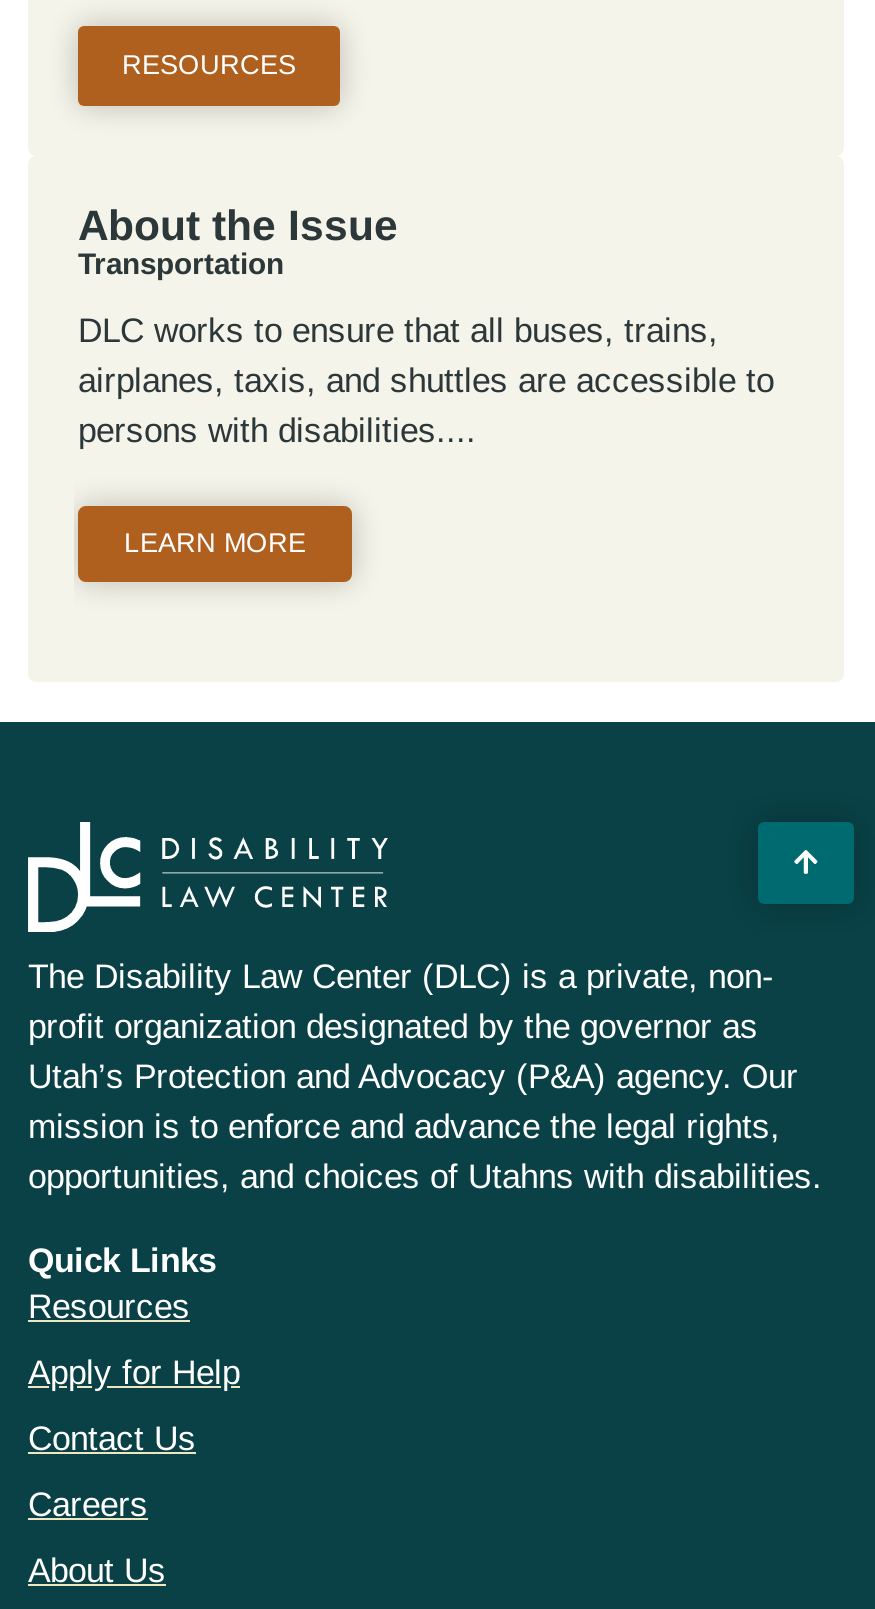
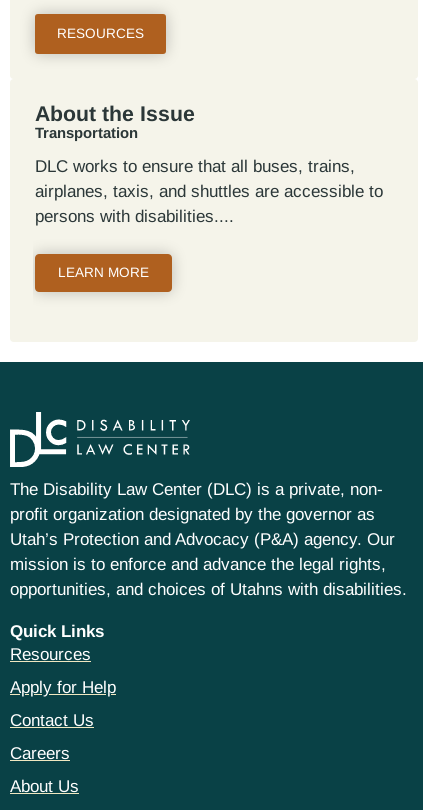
[760,824,852,902] [image] -> none

